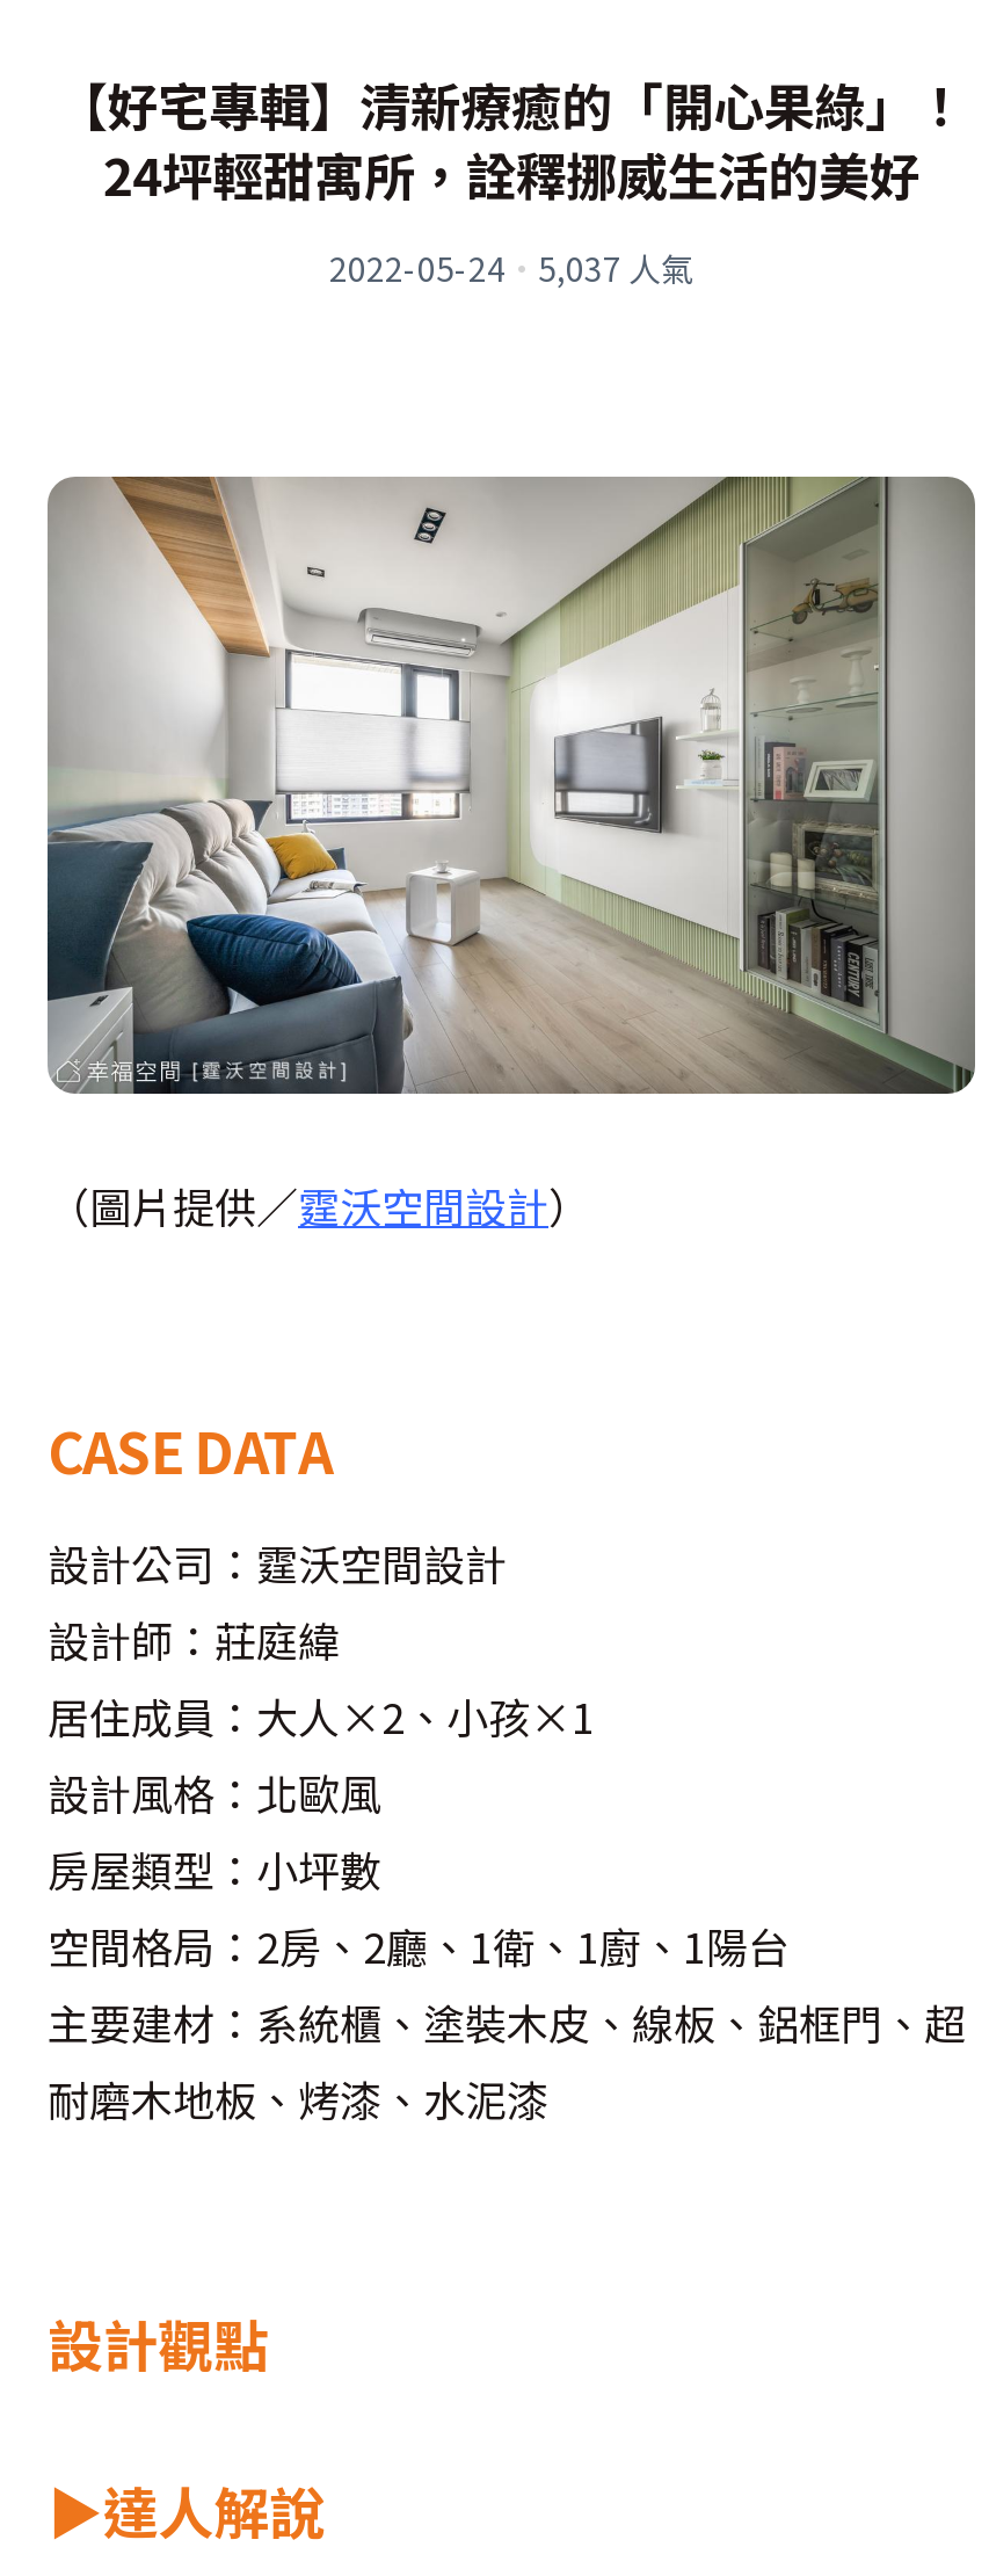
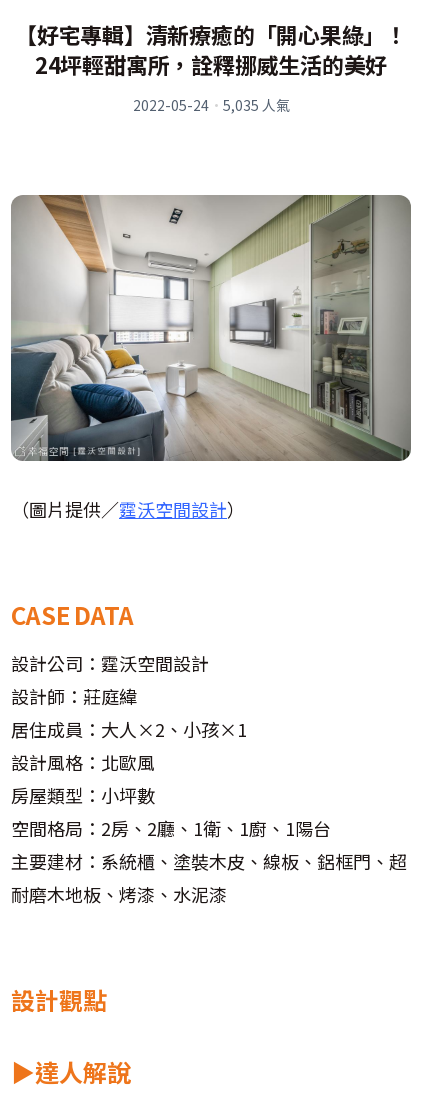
[329,245,693,291] 2022-05-24 · 5,037人氣 -> [132,95,289,115] 2022-05-24 · 5,035人氣

